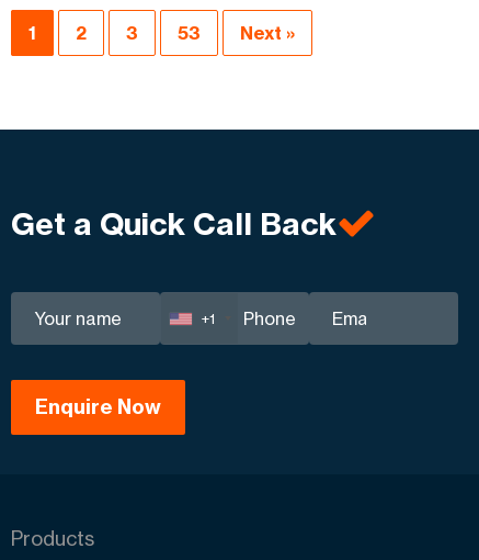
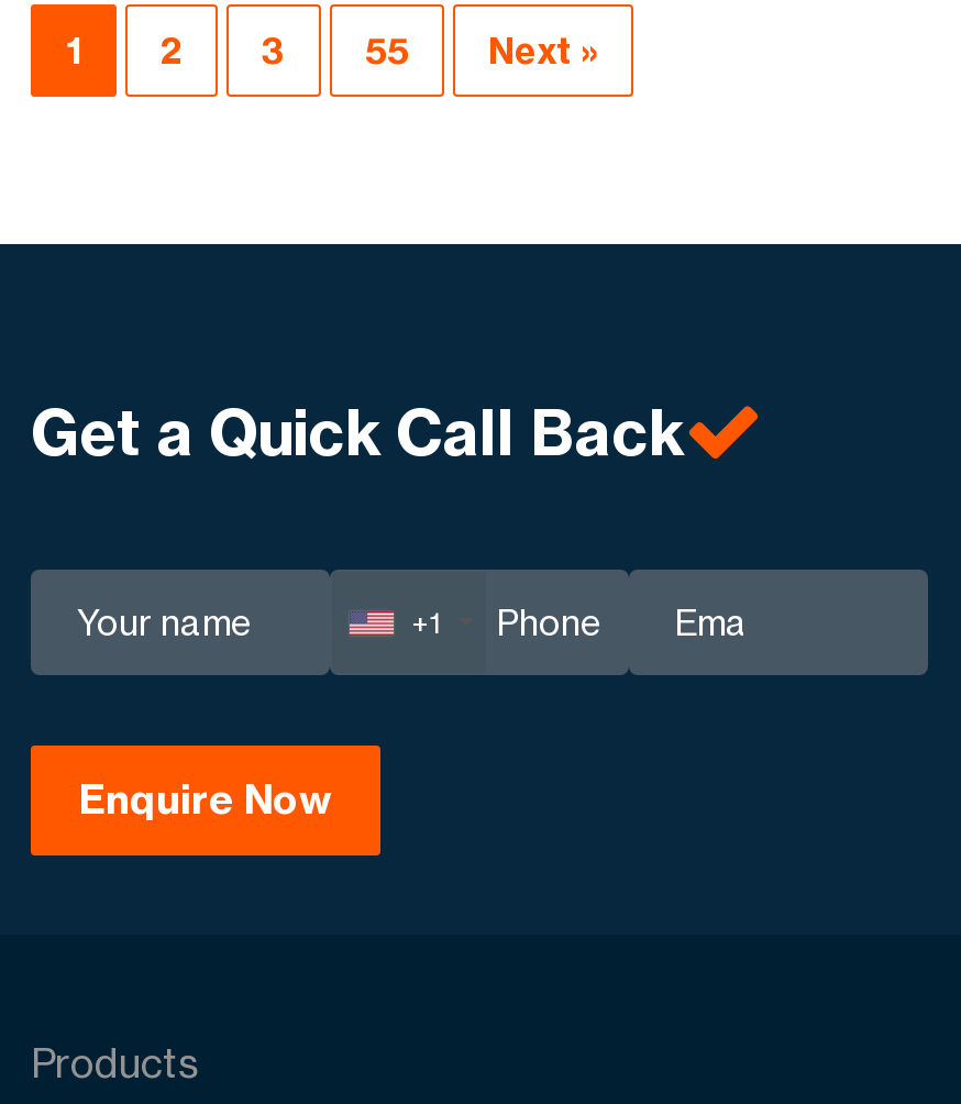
[28,22,295,44] 1 2 3 53 Next » -> [66,29,598,73] 1 2 3 55 Next »

